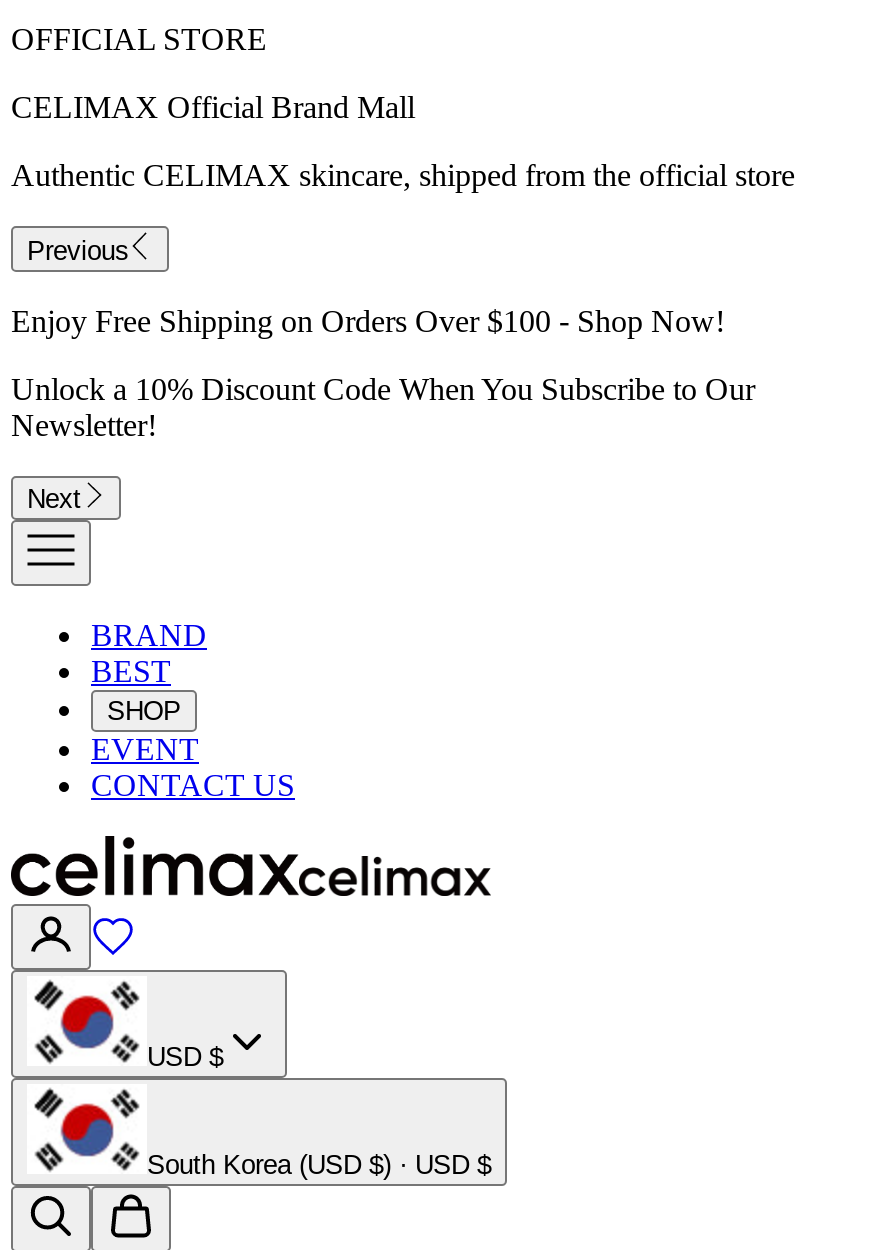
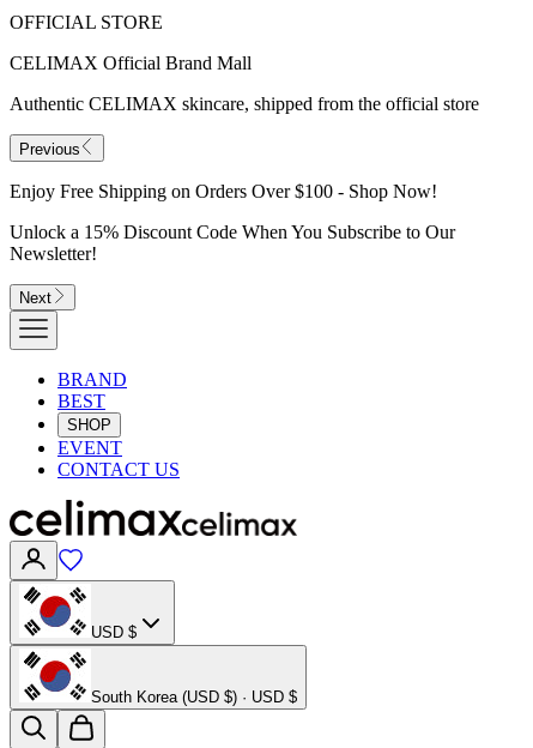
[11,371,755,405] Unlock a 10% Discount Code When You Subscribe to Our -> [10,221,455,242] Unlock a 15% Discount Code When You Subscribe to Our

